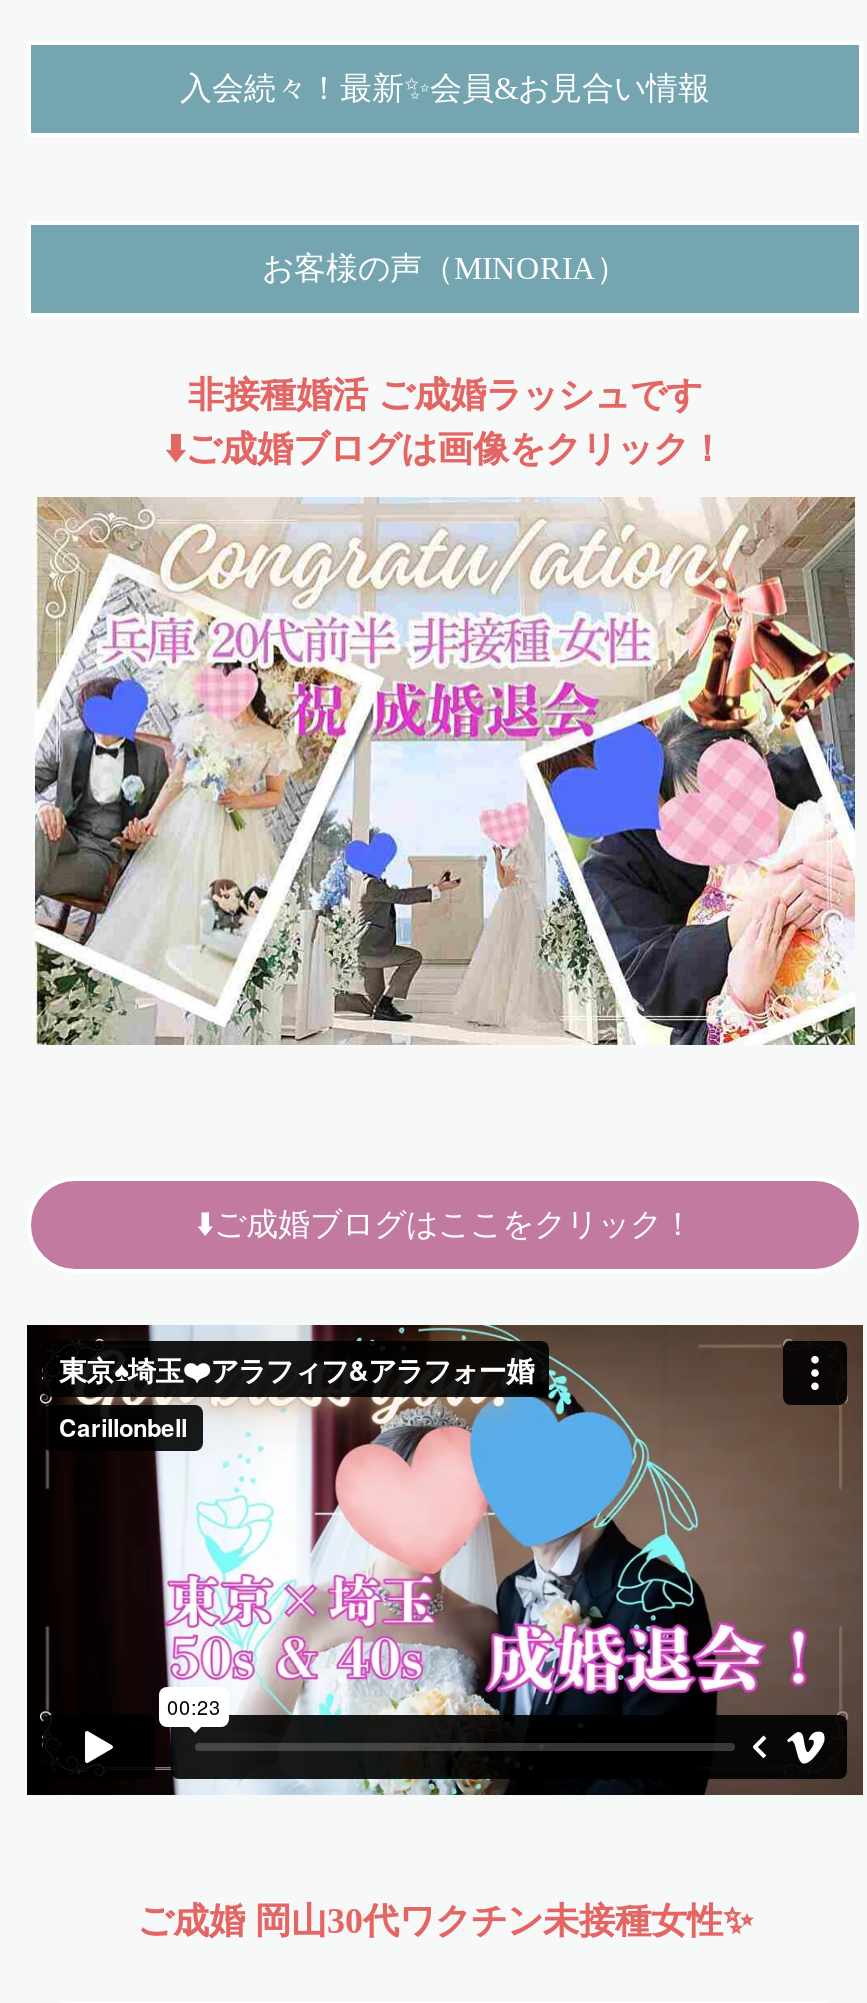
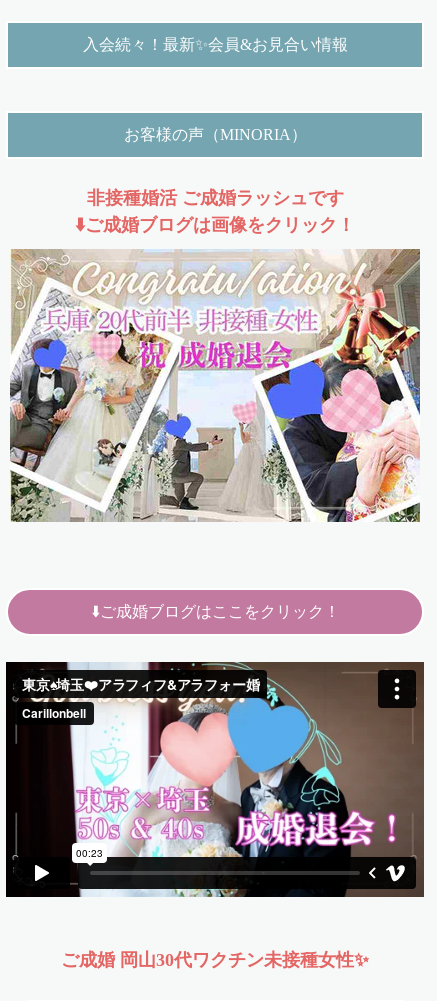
[773,1342,845,1414] [image] -> [378,670,416,708] [image]

